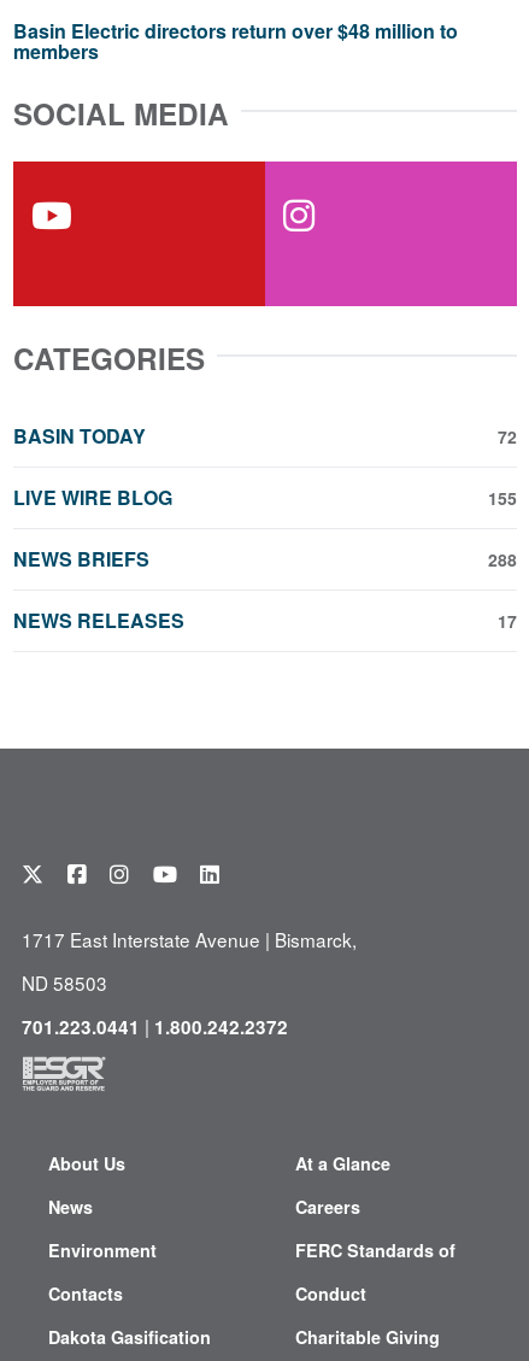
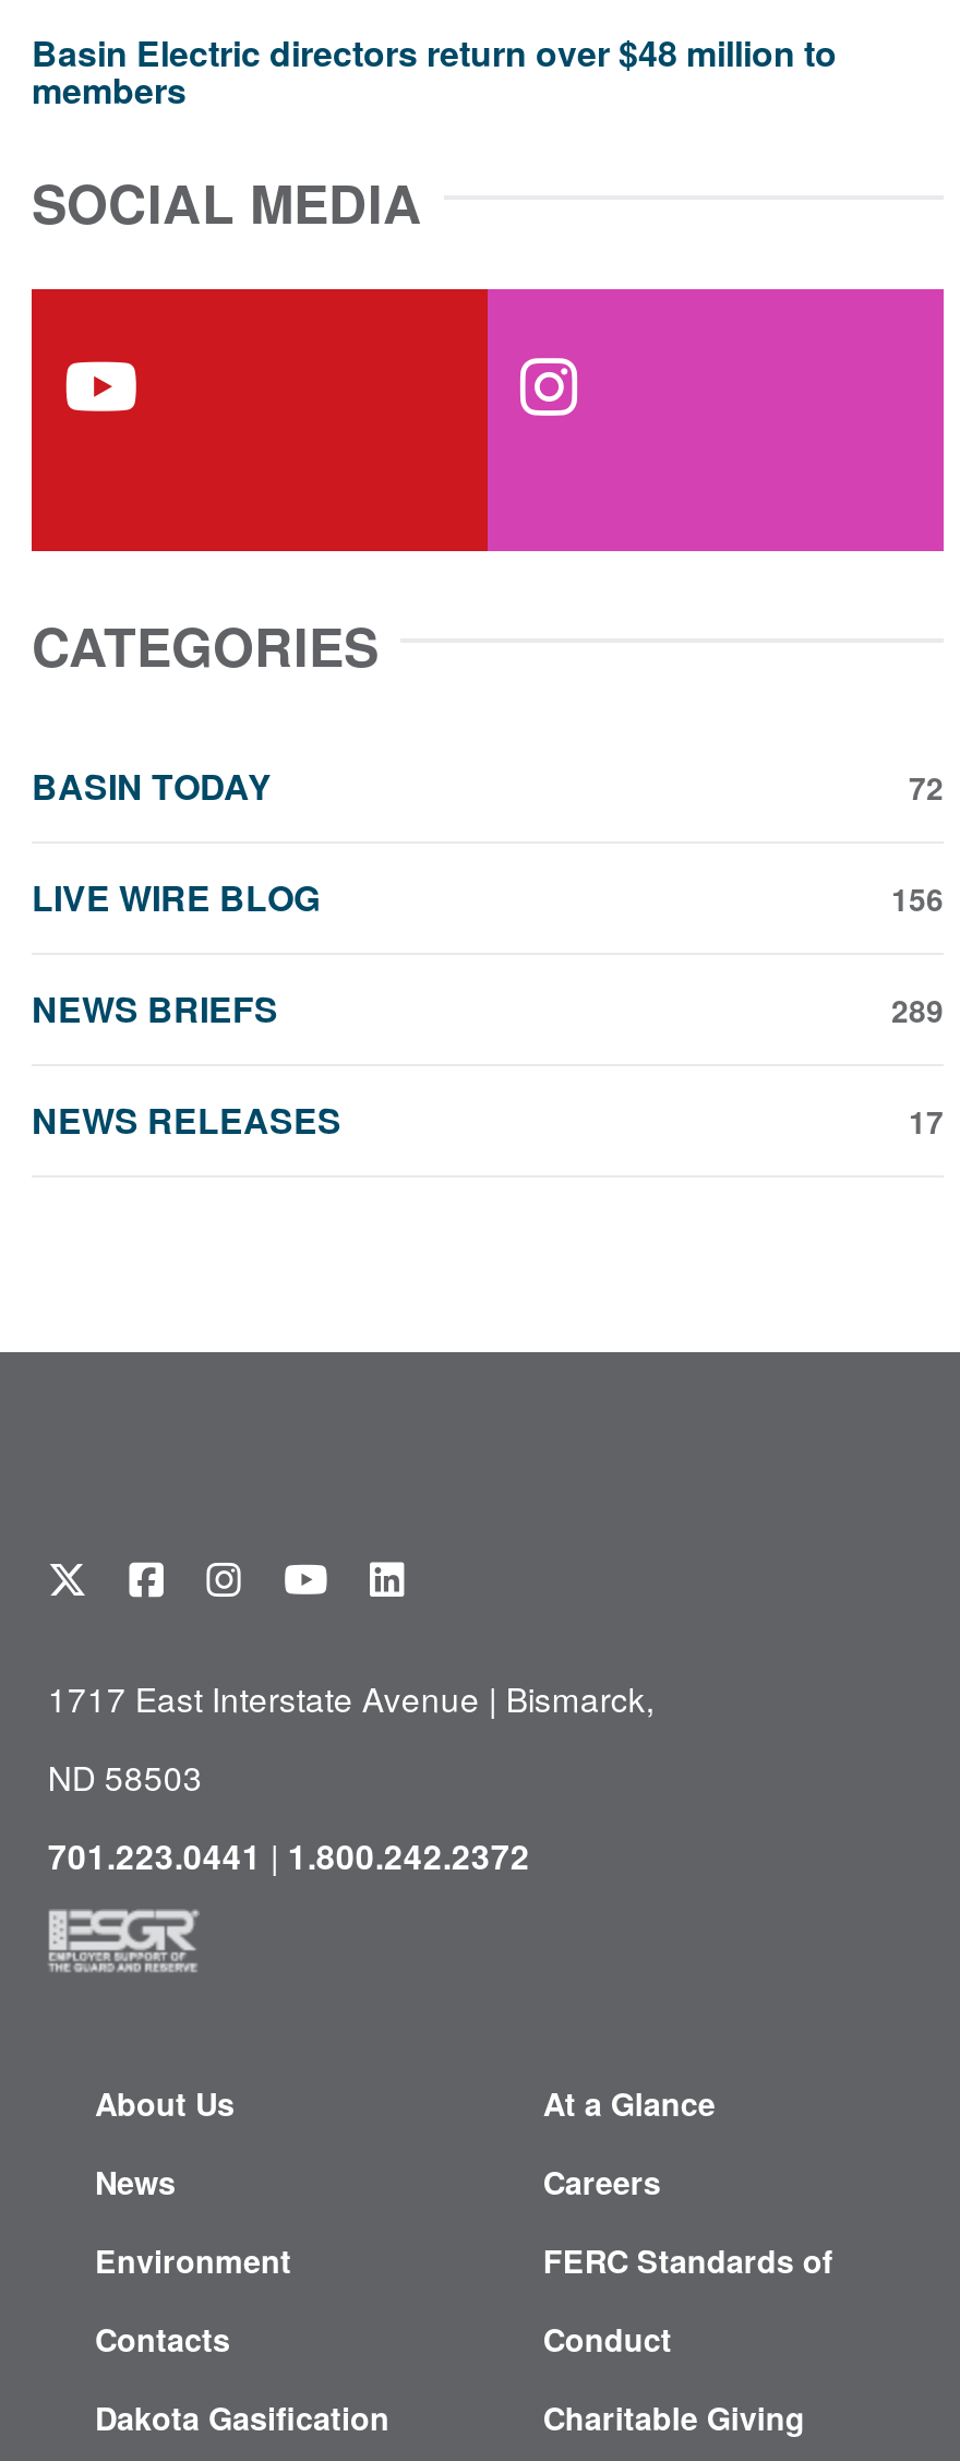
[488,486,517,510] 155 -> [891,876,944,920] 156
[488,547,517,571] 288 -> [891,988,944,1031] 289

